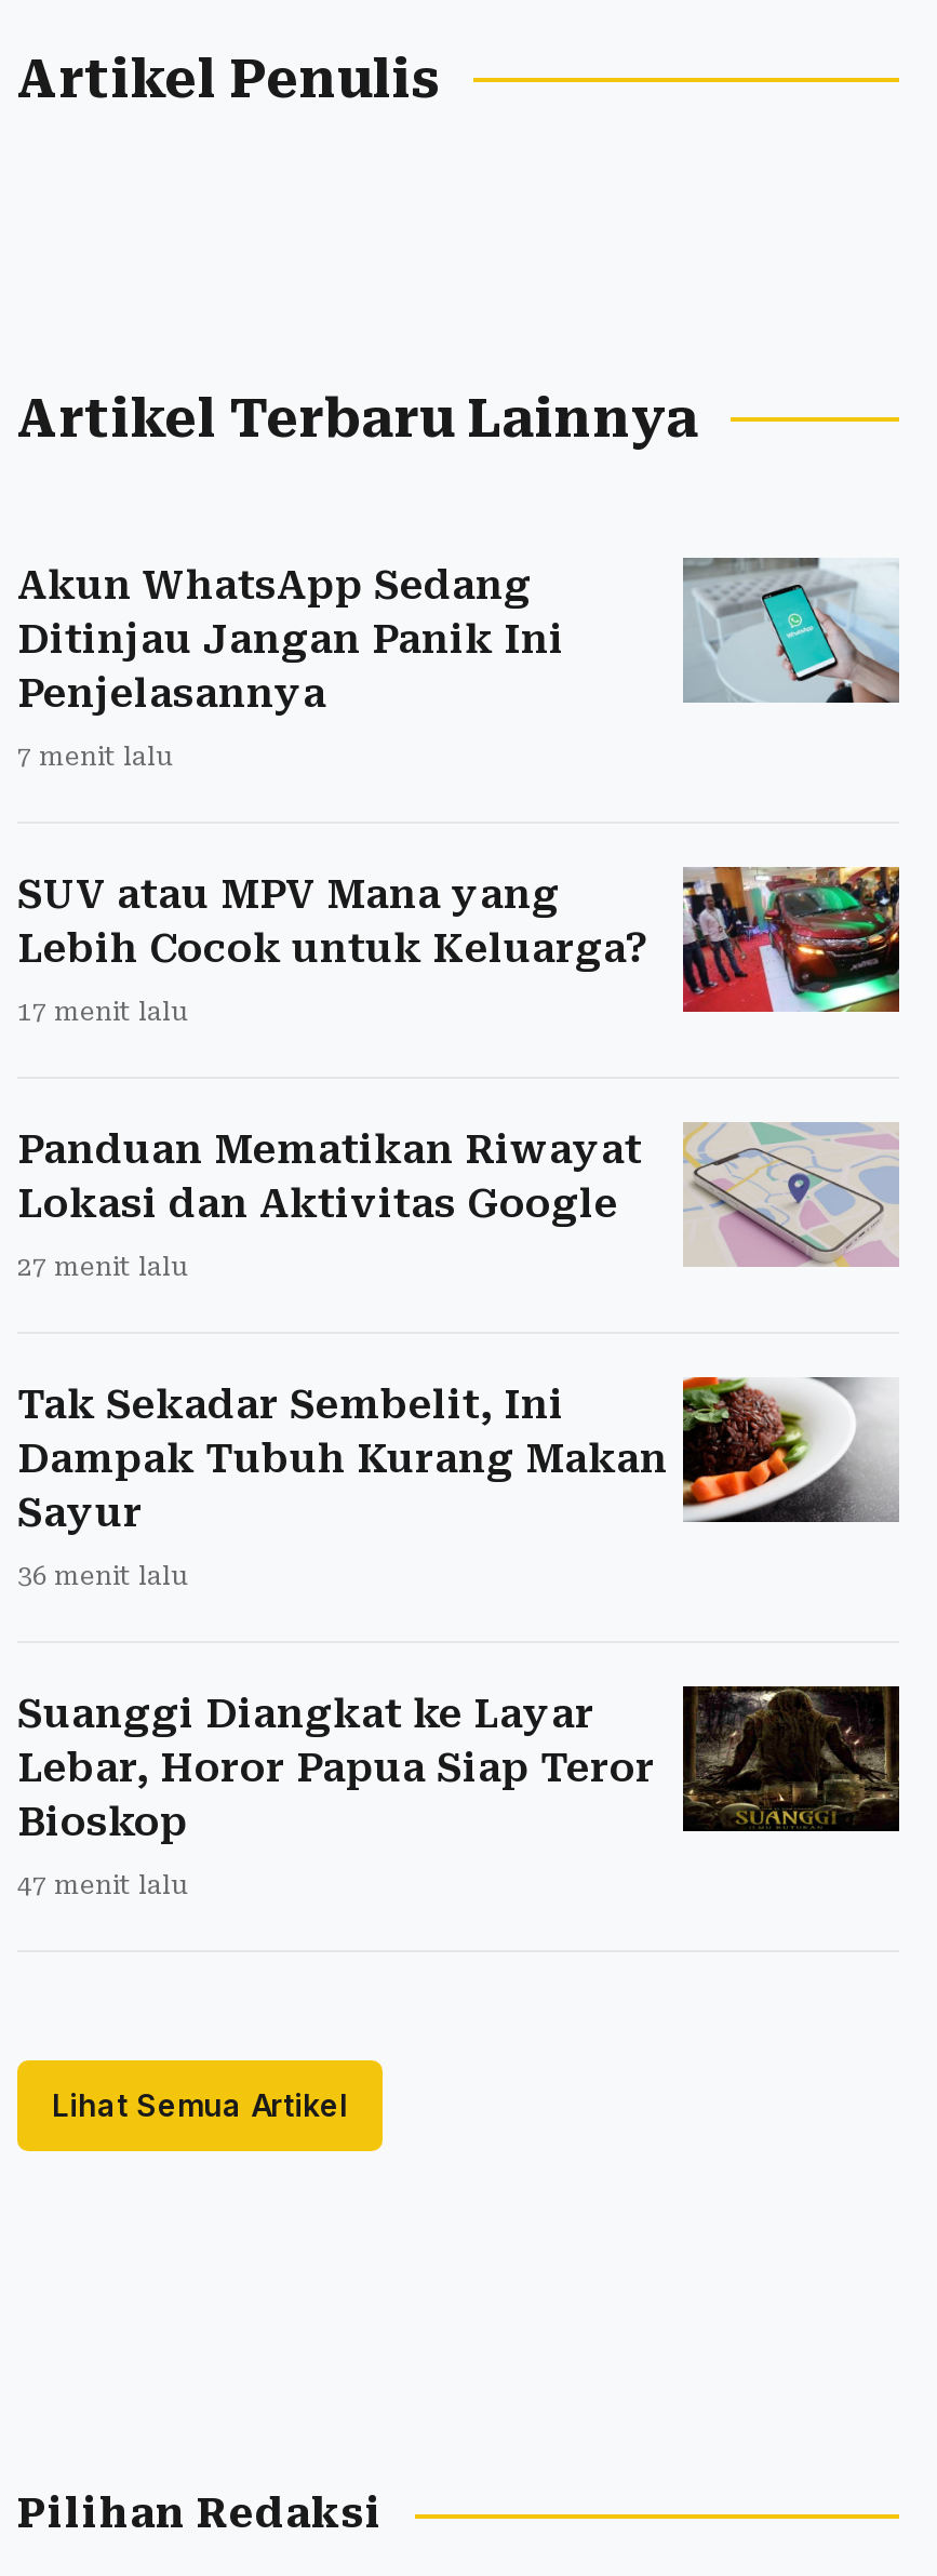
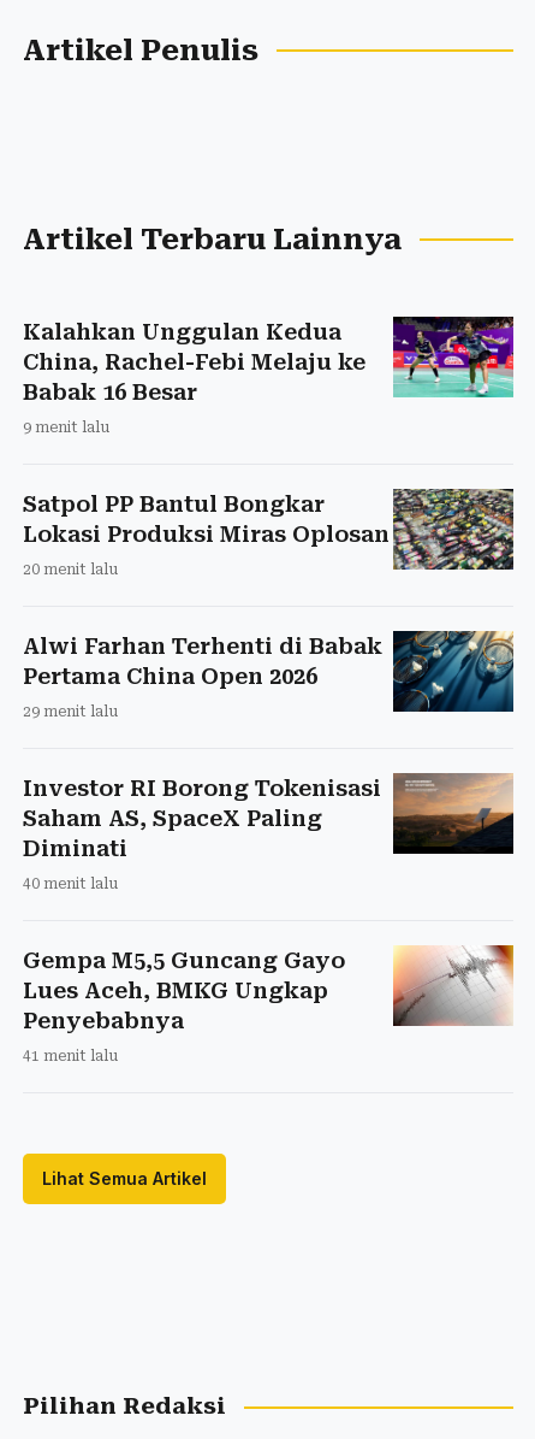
[17,562,564,716] Akun WhatsApp Sedang | Ditinjau Jangan Panik Ini | Penjelasannya -> [23,319,365,405] Kalahkan Unggulan Kedua | China, Rachel-Febi Melaju ke | Babak 16 Besar
[683,556,901,705] [image] -> [392,315,515,399] [image]
[17,742,173,772] 7 menit lalu -> [23,419,109,436] 9 menit lalu
[17,865,901,1014] [image] | SUV atau MPV Mana yang | Lebih Cocok untuk Keluarga? -> [23,488,515,571] [image] | Satpol PP Bantul Bongkar | Lokasi Produksi Miras Oplosan
[17,997,188,1027] 17 menit lalu -> [23,561,118,578] 20 menit lalu
[17,1122,899,1269] [image] | Panduan Mematikan Riwayat | Lokasi dan Aktivitas Google -> [23,630,515,713] [image] | Alwi Farhan Terhenti di Babak | Pertama China Open 2026
[17,1252,188,1282] 27 menit lalu -> [23,703,118,720] 29 menit lalu
[17,1375,899,1535] [image] | Tak Sekadar Sembelit, Ini | Dampak Tubuh Kurang Makan | Sayur -> [23,772,515,861] [image] | Investor RI Borong Tokenisasi | Saham AS, SpaceX Paling | Diminati
[17,1561,188,1591] 36 menit lalu -> [23,875,118,892] 40 menit lalu
[17,1684,901,1844] [image] | Suanggi Diangkat ke Layar | Lebar, Horor Papua Siap Teror | Bioskop -> [23,944,515,1033] [image] | Gempa M5,5 Guncang Gayo | Lues Aceh, BMKG Ungkap | Penyebabnya
[17,1870,188,1900] 47 menit lalu -> [23,1048,118,1064] 41 menit lalu

